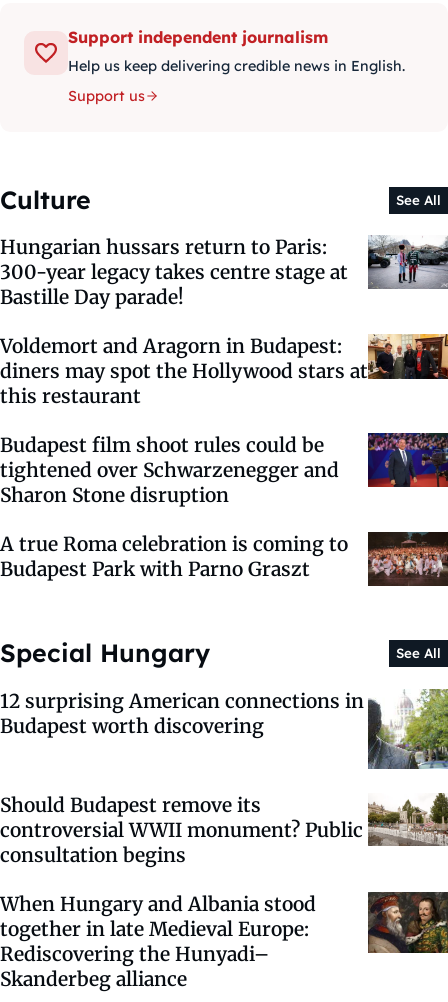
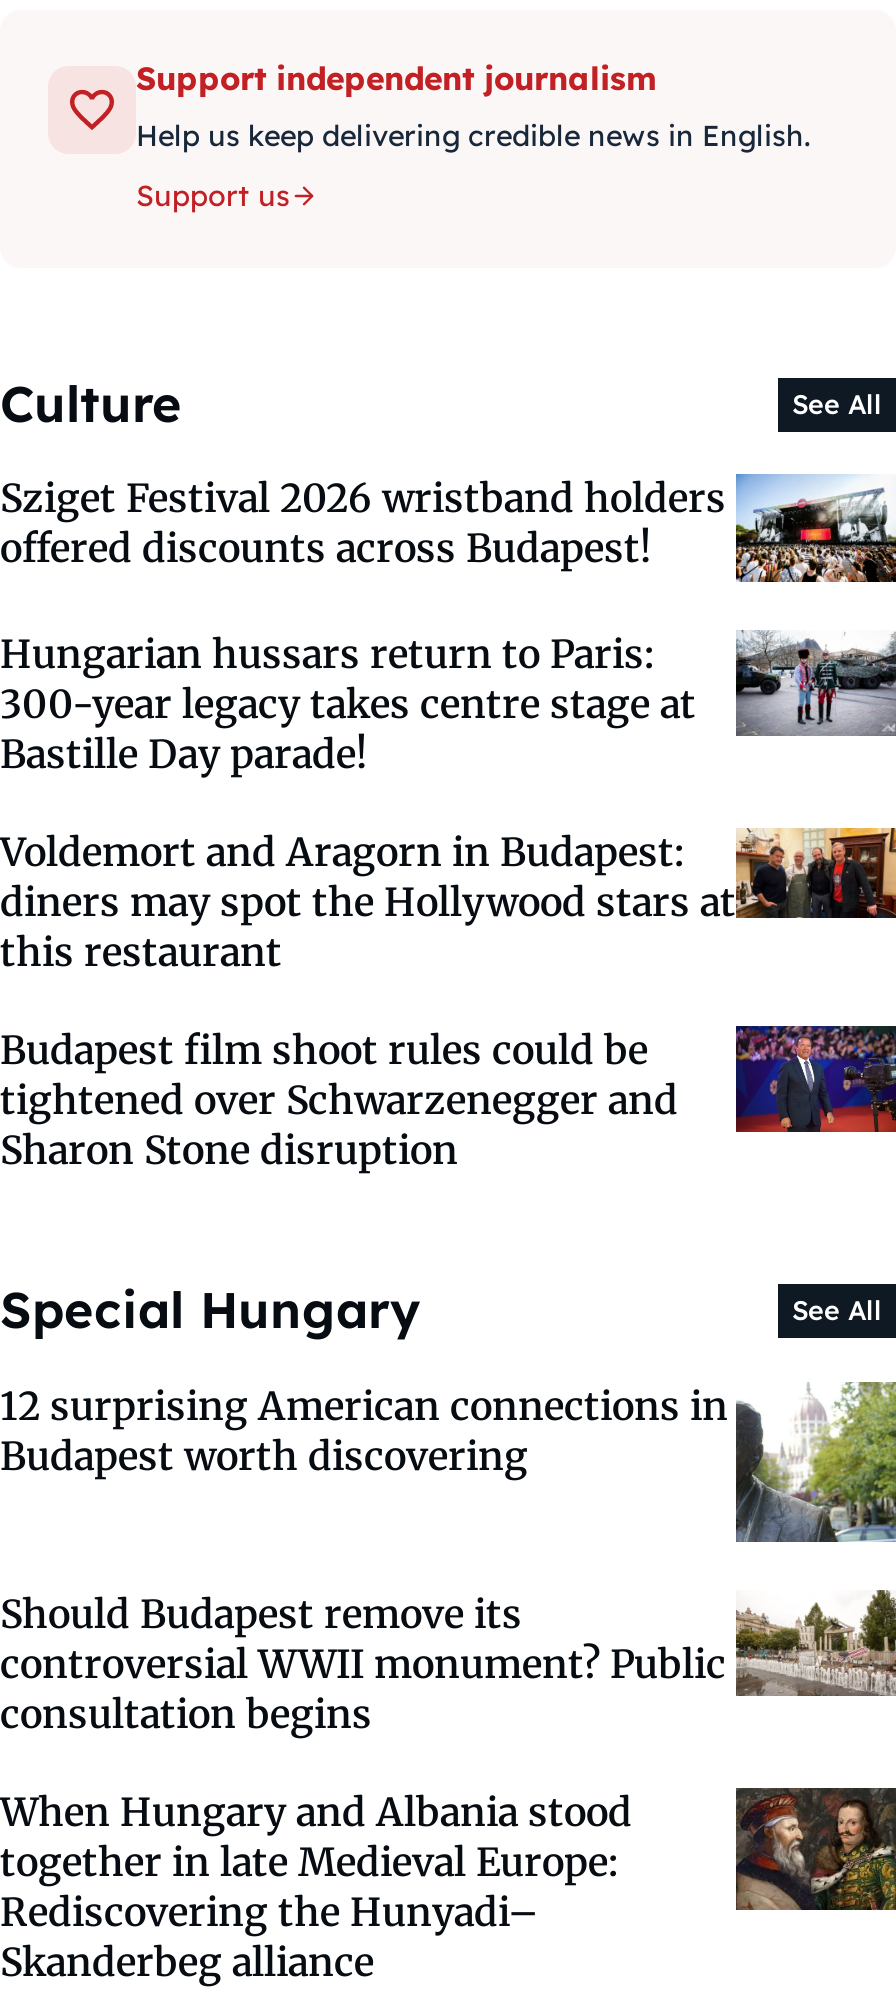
none -> [0,474,890,584] [image] | Sziget Festival 2026 wristband holders | offered discounts across Budapest!
moved [0,235,448,507] -> [0,628,896,1173]: [image] | Hungarian hussars return to Paris: | 300-year legacy takes centre stage at | ... | tightened over Schwarzenegger and | Sharon Stone disruption
[0,531,445,587] [image] | A true Roma celebration is coming to | Budapest Park with Parno Graszt -> none

